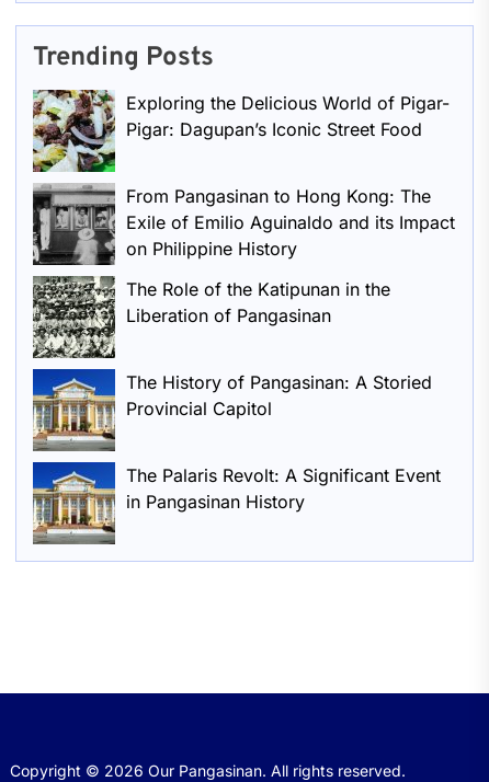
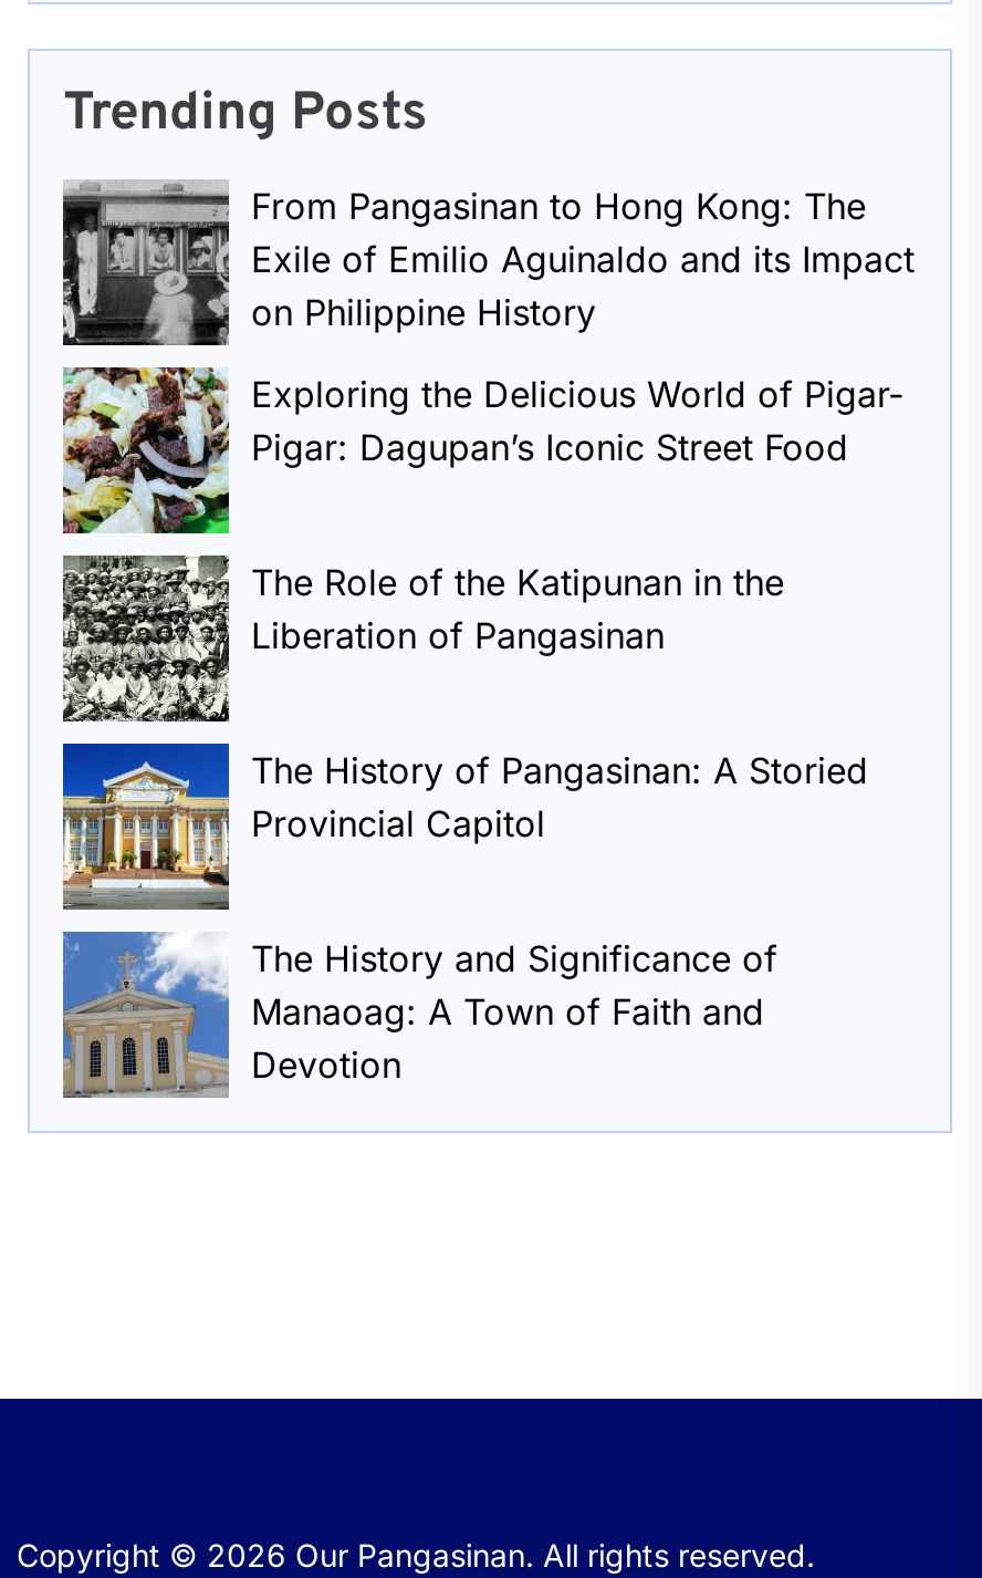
moved [33,90,450,173] -> [63,367,903,536]: [image] | Exploring the Delicious World of Pigar- | Pigar: Dagupan’s Iconic Street Food
moved [126,185,455,260] -> [251,184,915,334]: From Pangasinan to Hong Kong: The | Exile of Emilio Aguinaldo and its Impact | on Philippine History
[32,461,441,544] [image] | The Palaris Revolt: A Significant Event | in Pangasinan History -> [61,932,777,1096] [image] | The History and Significance of | Manaoag: A Town of Faith and | Devotion

